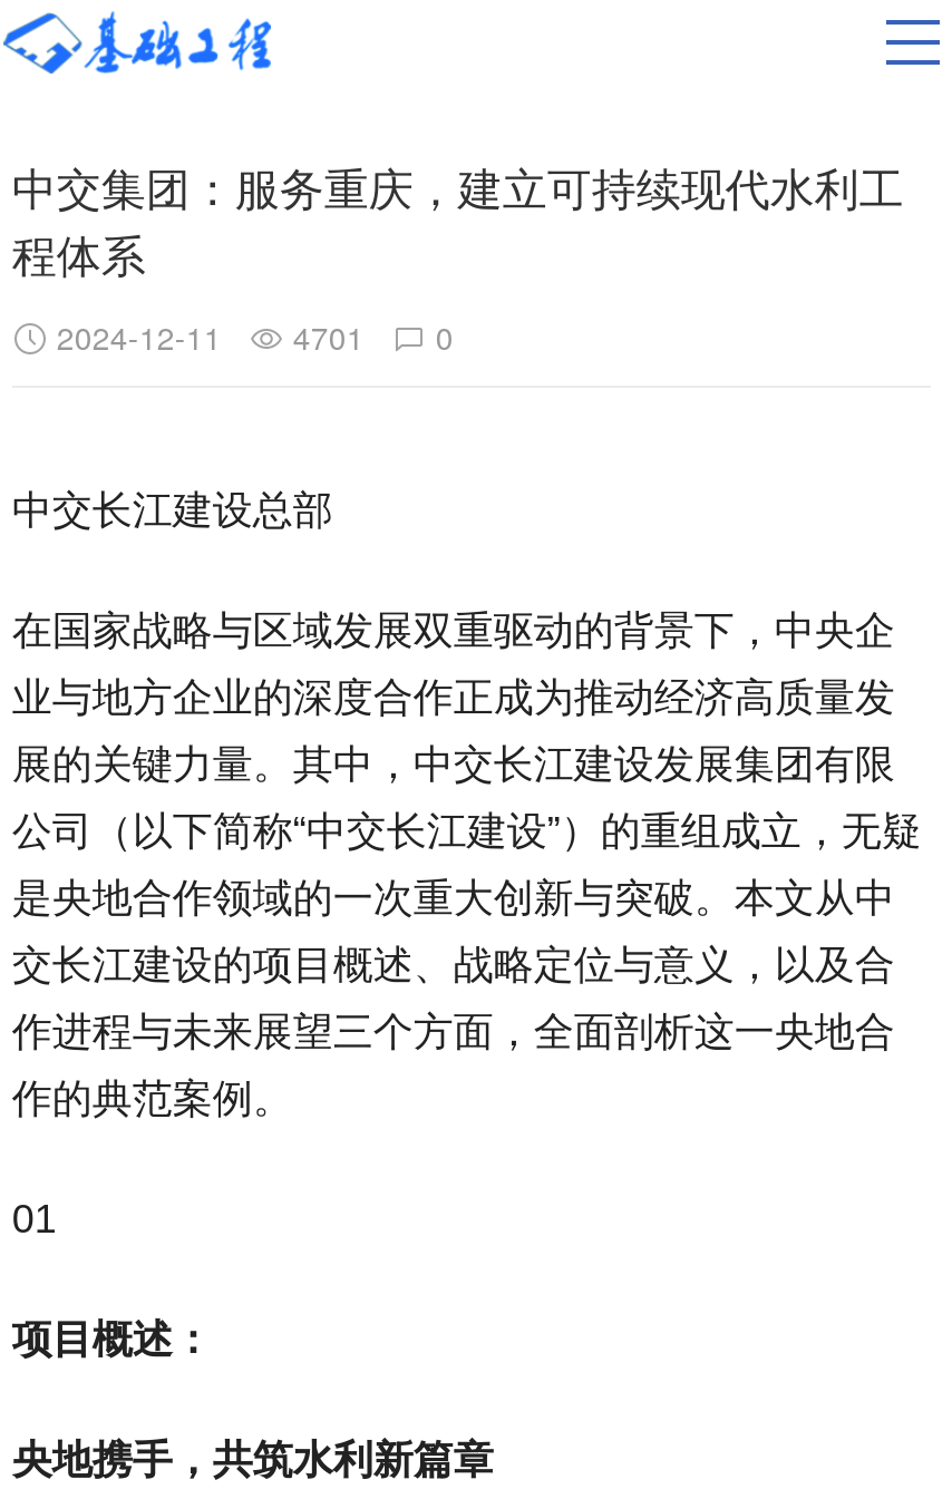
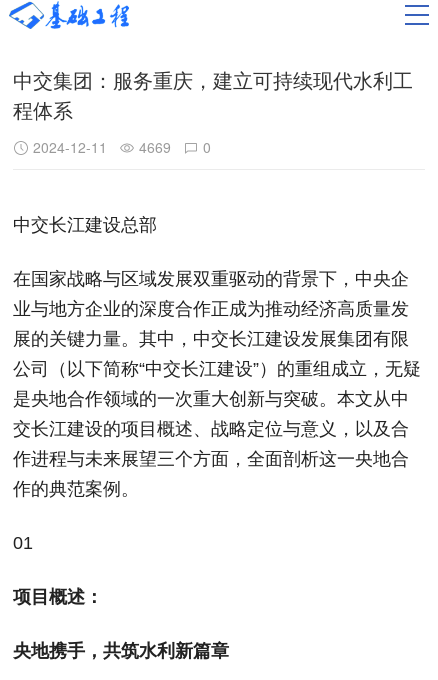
[57,314,453,359] 2024-12-11 4701 0 -> [33,137,211,157] 2024-12-11 4669 0

